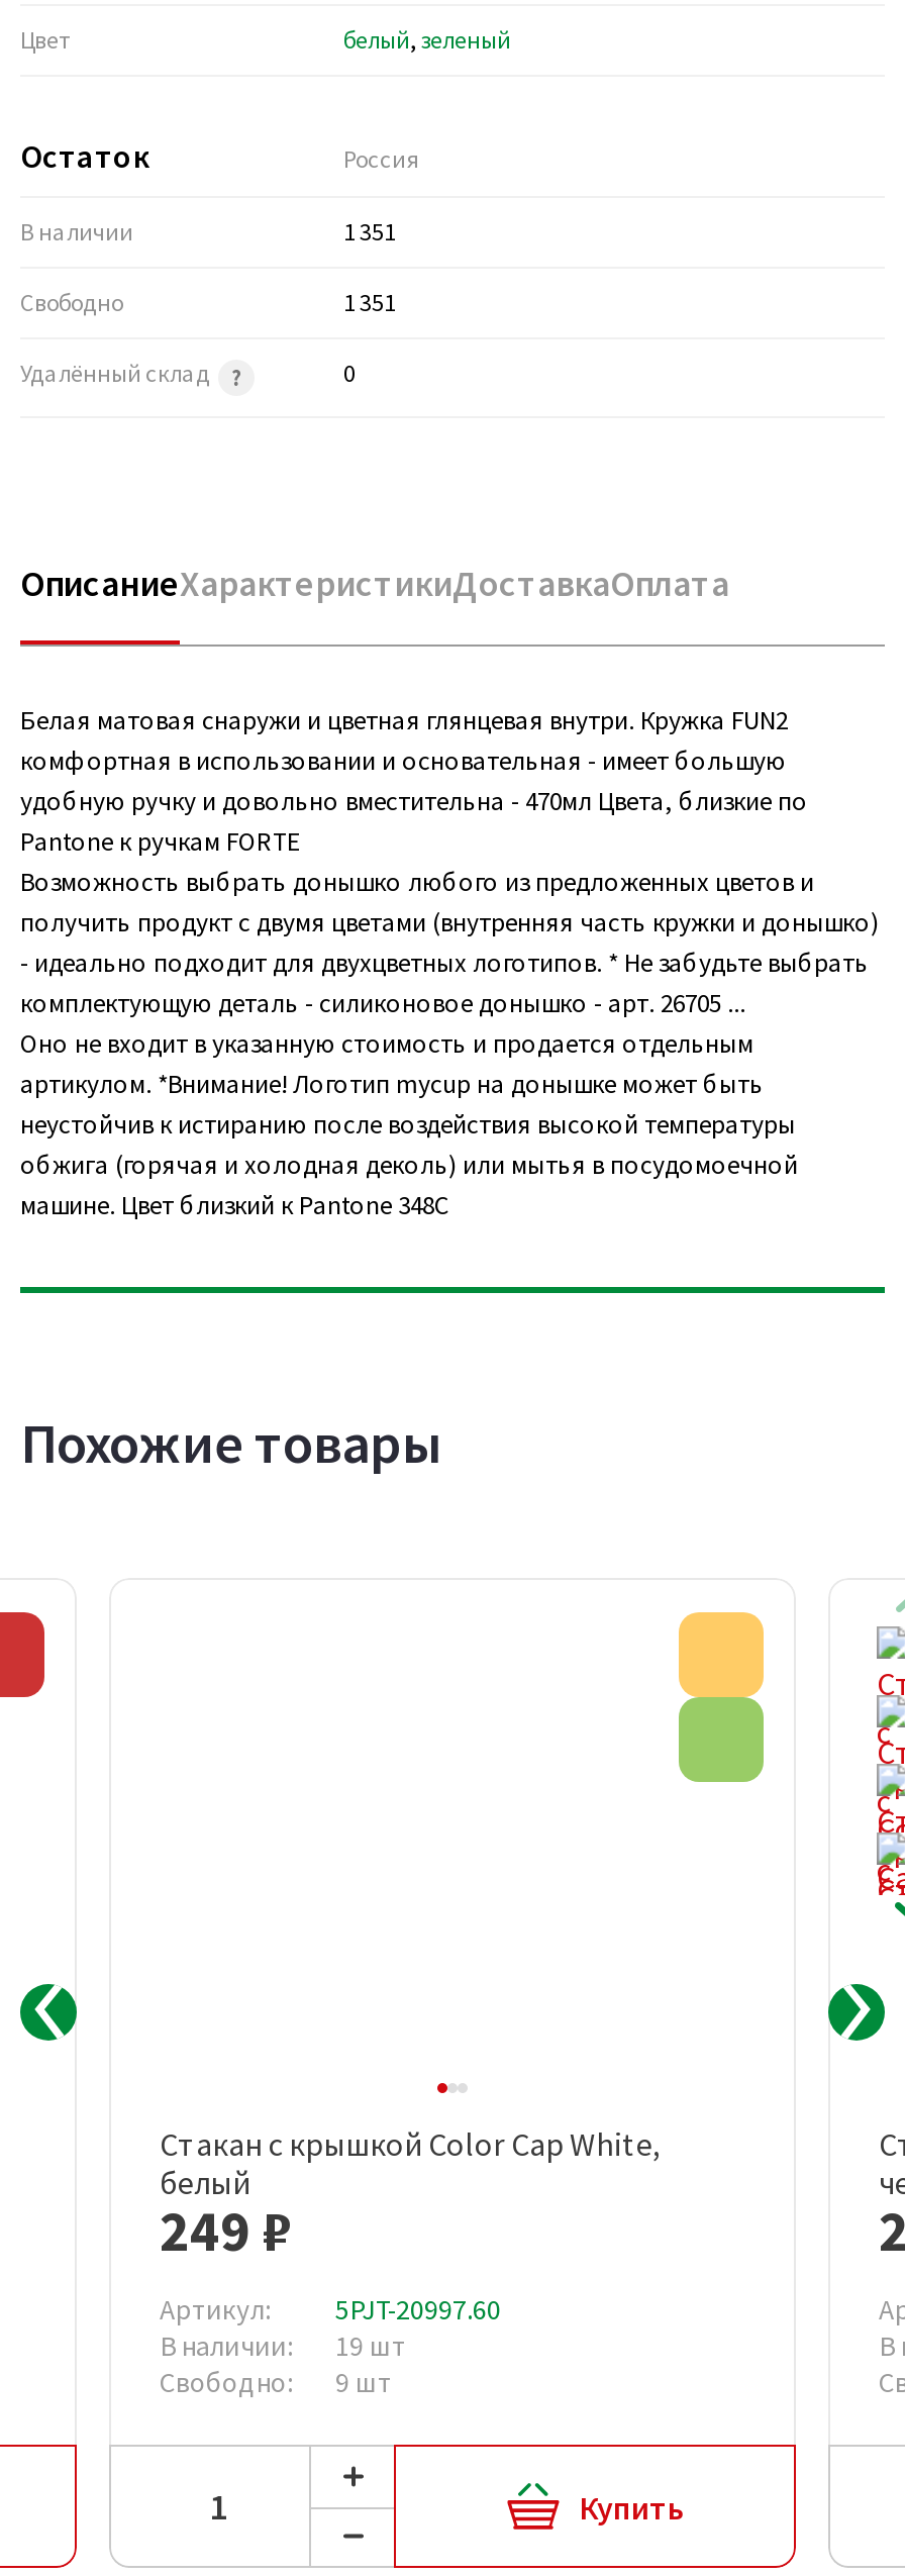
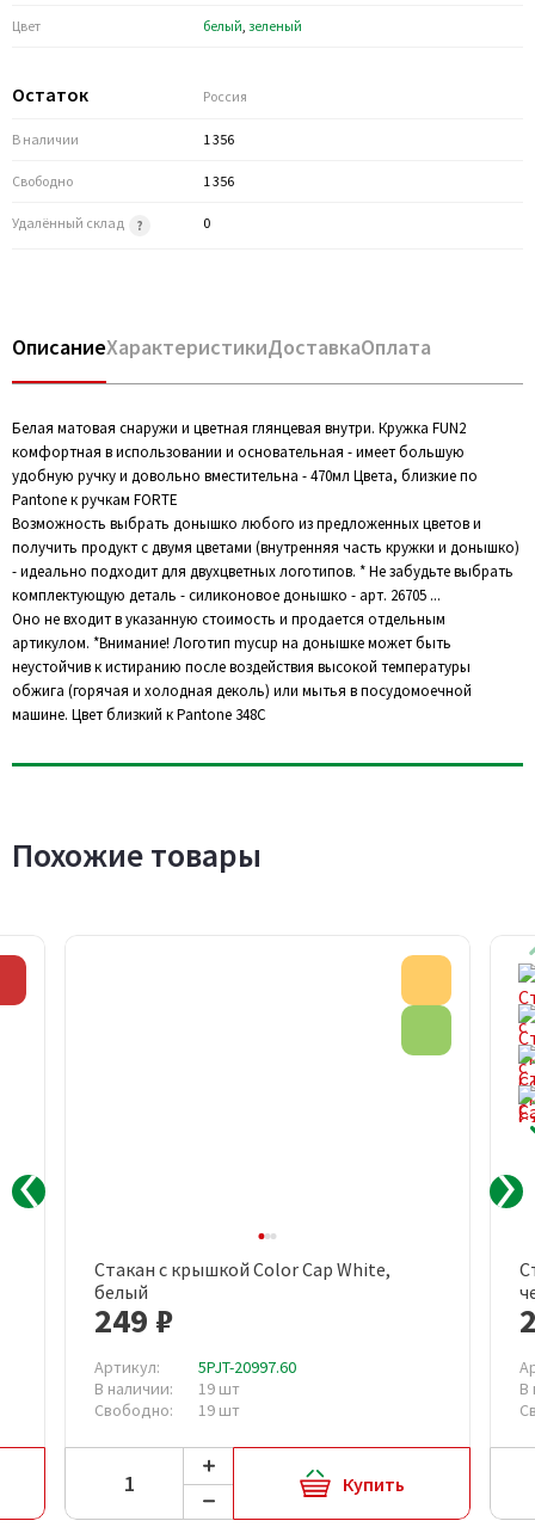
[343,216,396,246] 1 351 -> [203,130,234,148] 1 356
[343,287,396,317] 1 351 -> [203,172,234,190] 1 356
[160,2364,392,2400] Свободно: 9 шт -> [94,1399,240,1421] Свободно: 19 шт

